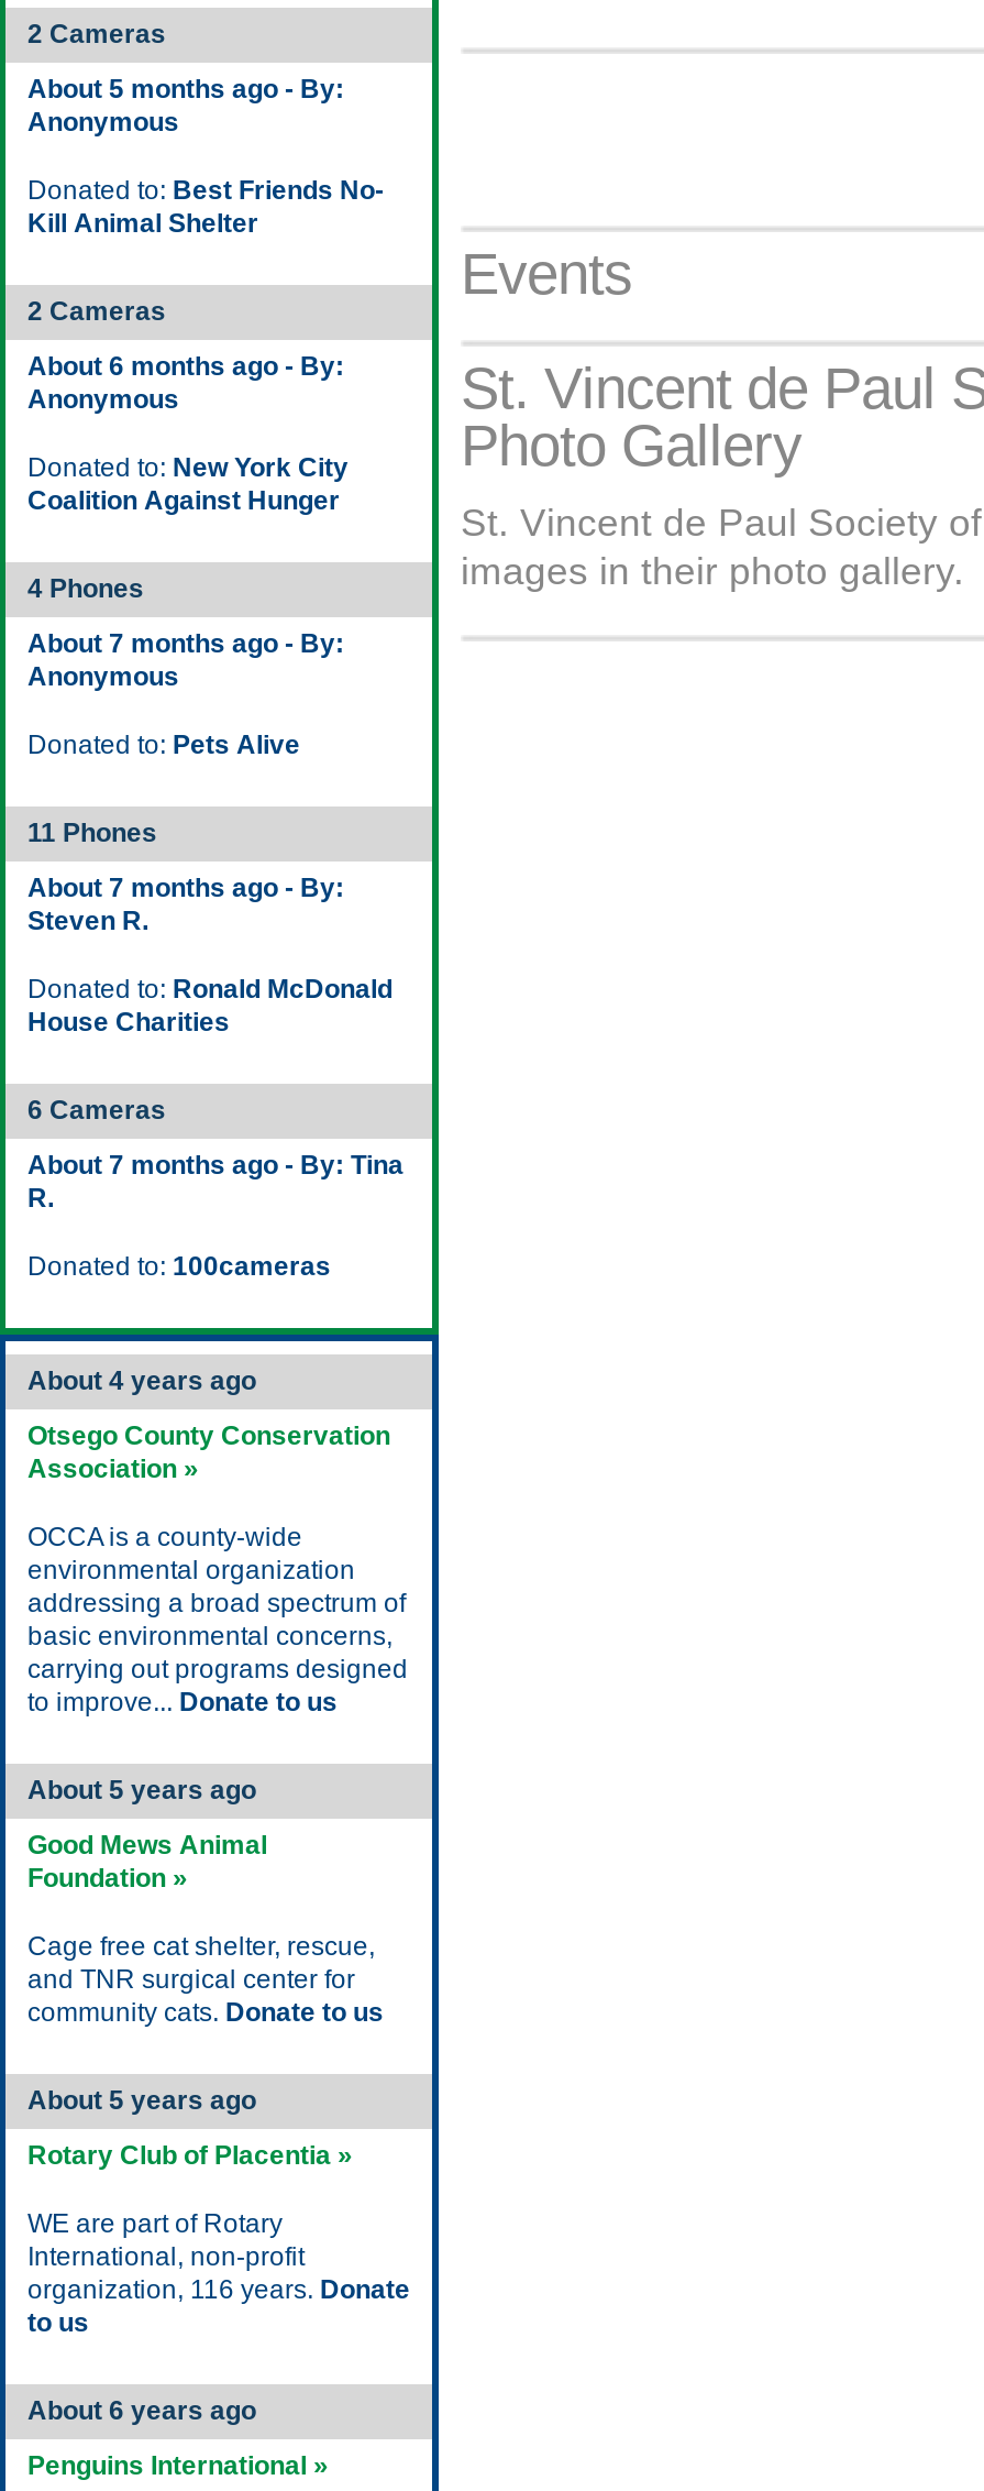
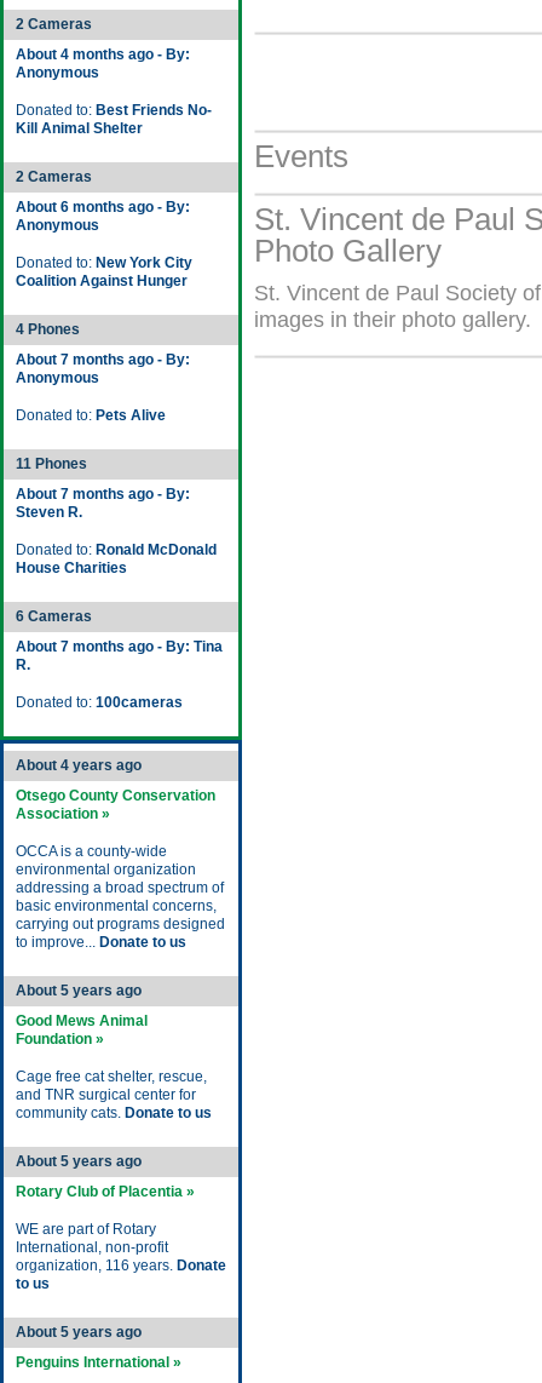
[27,74,344,105] About 5 months ago - By: -> [16,46,190,63] About 4 months ago - By:
[27,2395,256,2426] About 6 years ago -> [16,1324,142,1341] About 5 years ago

